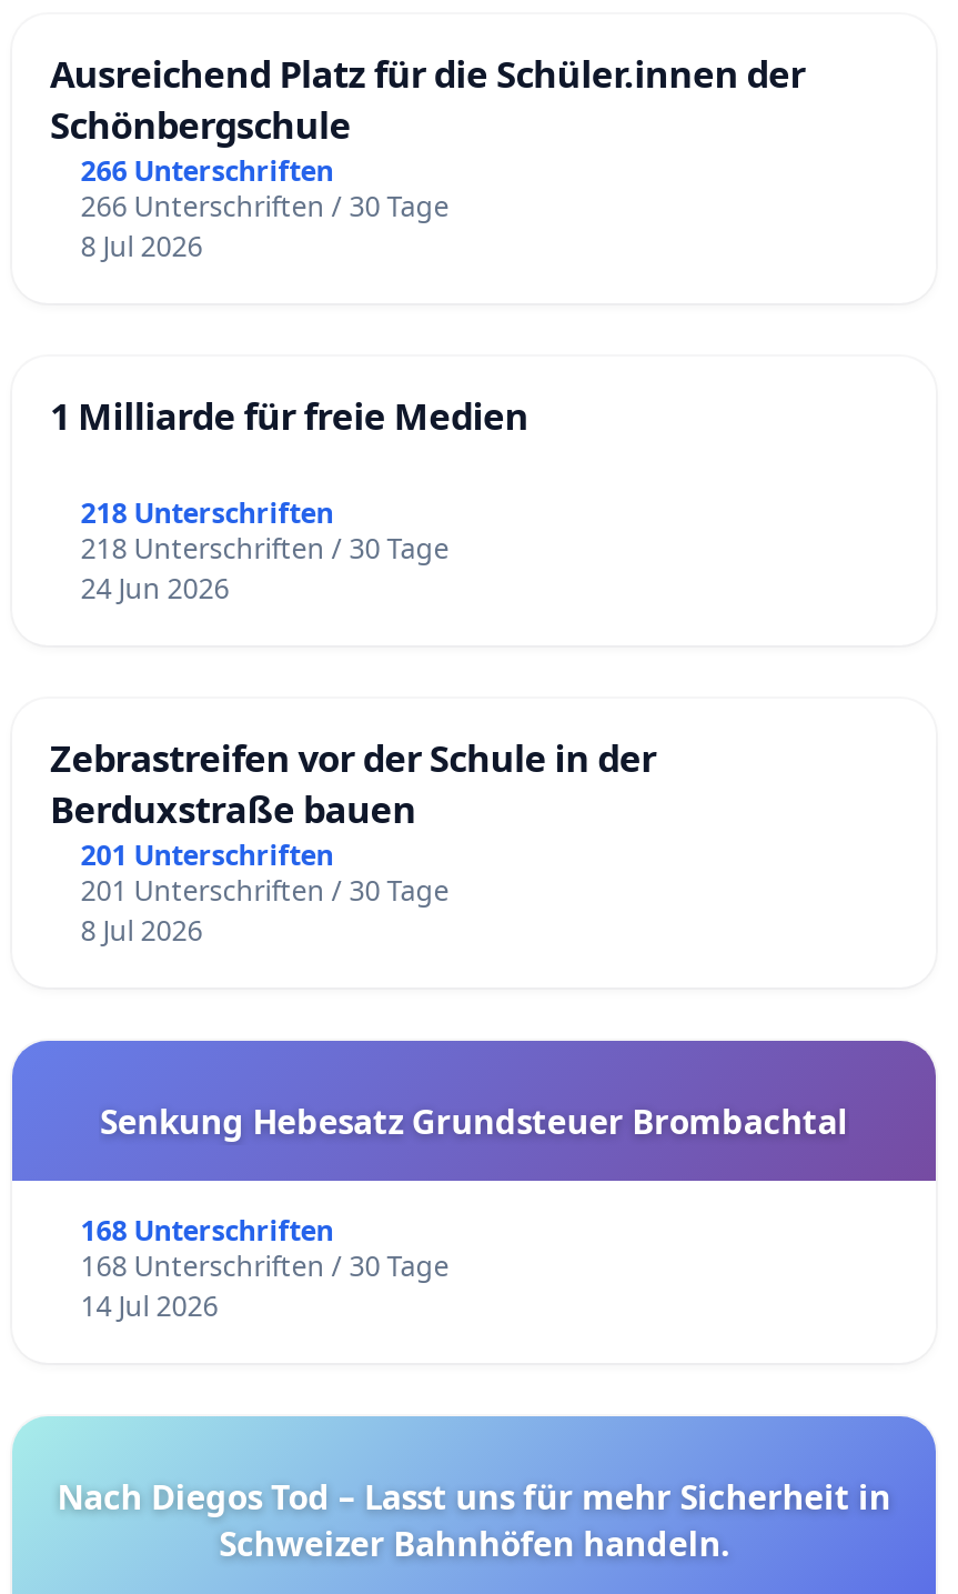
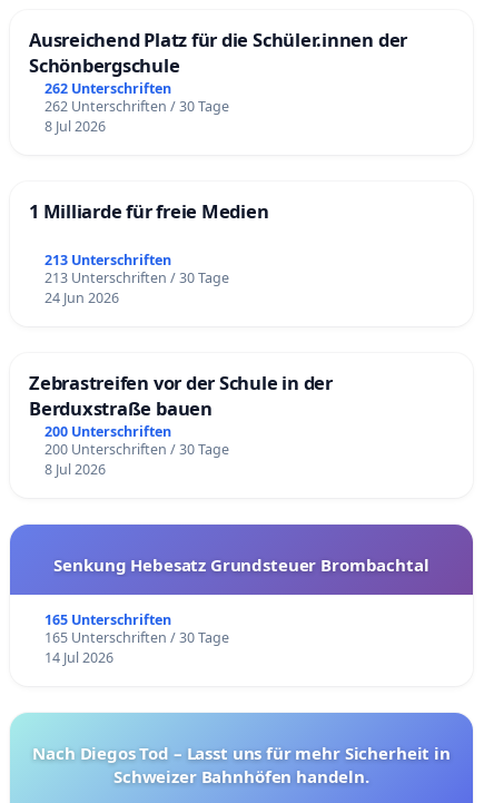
[81,153,334,191] 266 Unterschriften -> [44,79,171,98] 262 Unterschriften
[81,188,449,226] 266 Unterschriften / 30 Tage -> [44,97,229,116] 262 Unterschriften / 30 Tage
[81,495,334,532] 218 Unterschriften -> [44,251,171,270] 213 Unterschriften
[81,530,449,568] 218 Unterschriften / 30 Tage -> [44,269,229,287] 213 Unterschriften / 30 Tage
[81,836,334,874] 201 Unterschriften -> [44,422,171,441] 200 Unterschriften
[81,872,449,910] 201 Unterschriften / 30 Tage -> [44,440,229,459] 200 Unterschriften / 30 Tage
[81,1212,334,1250] 168 Unterschriften -> [44,610,171,629] 165 Unterschriften
[81,1247,449,1285] 168 Unterschriften / 30 Tage -> [44,628,229,647] 165 Unterschriften / 30 Tage

